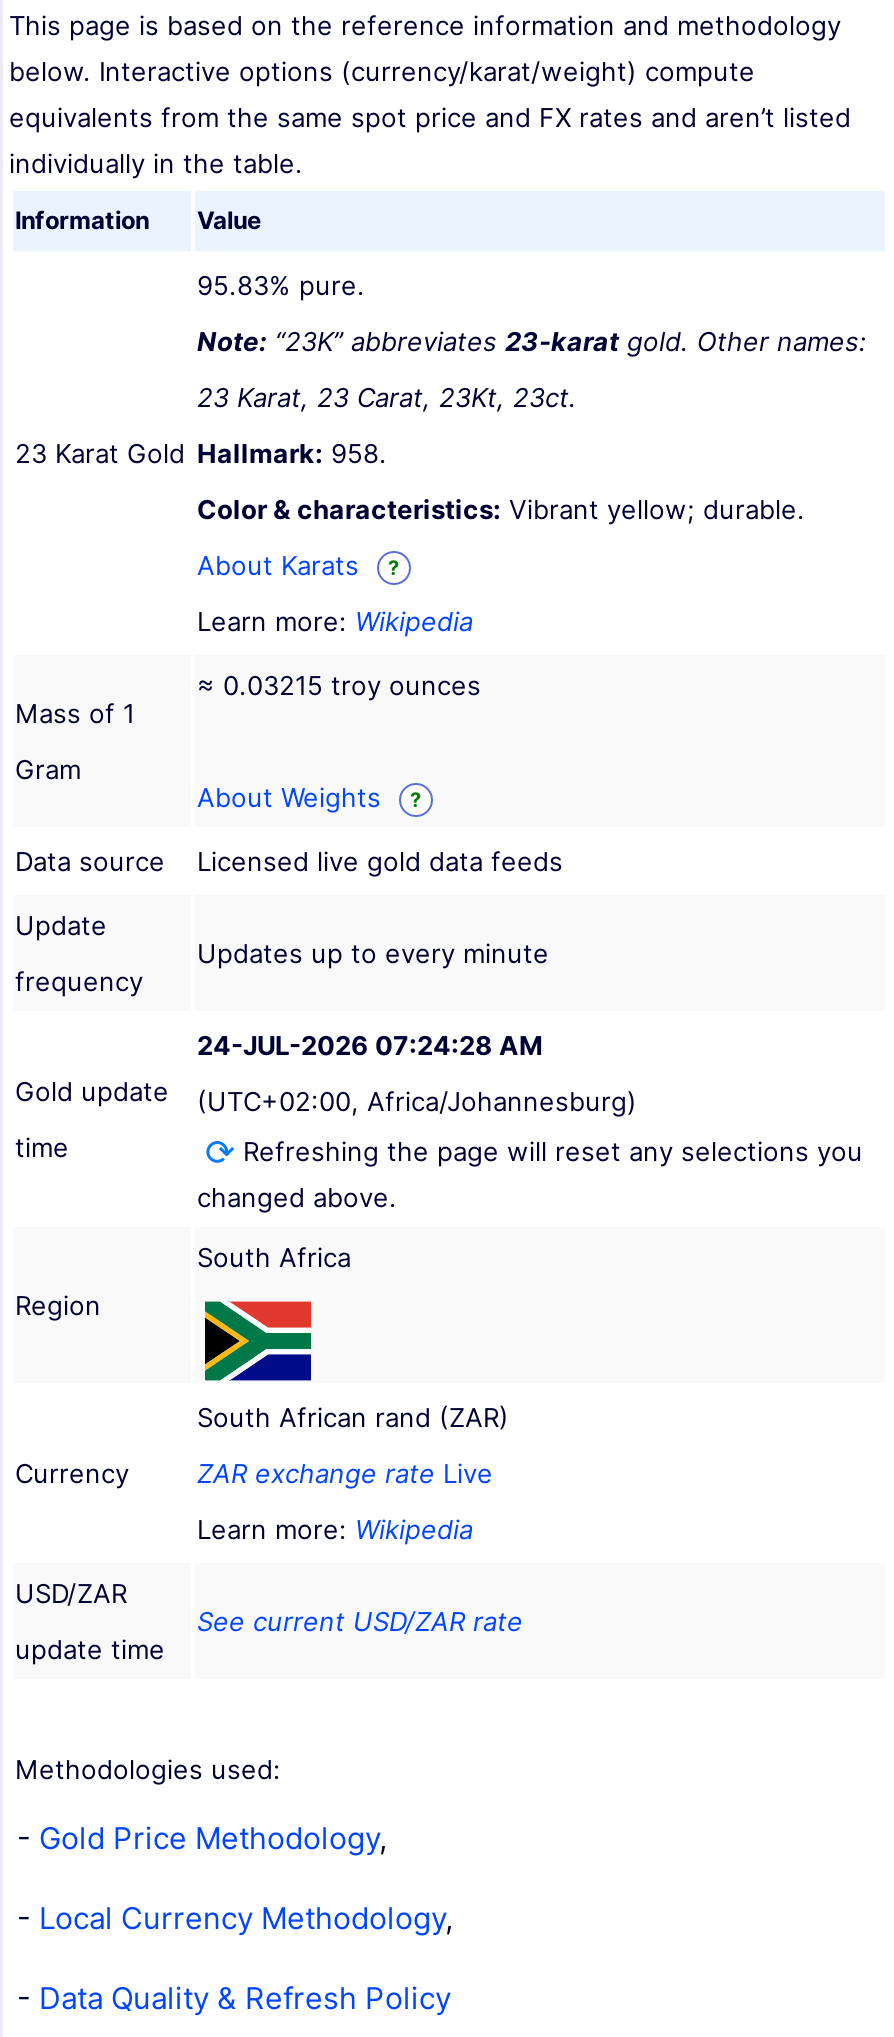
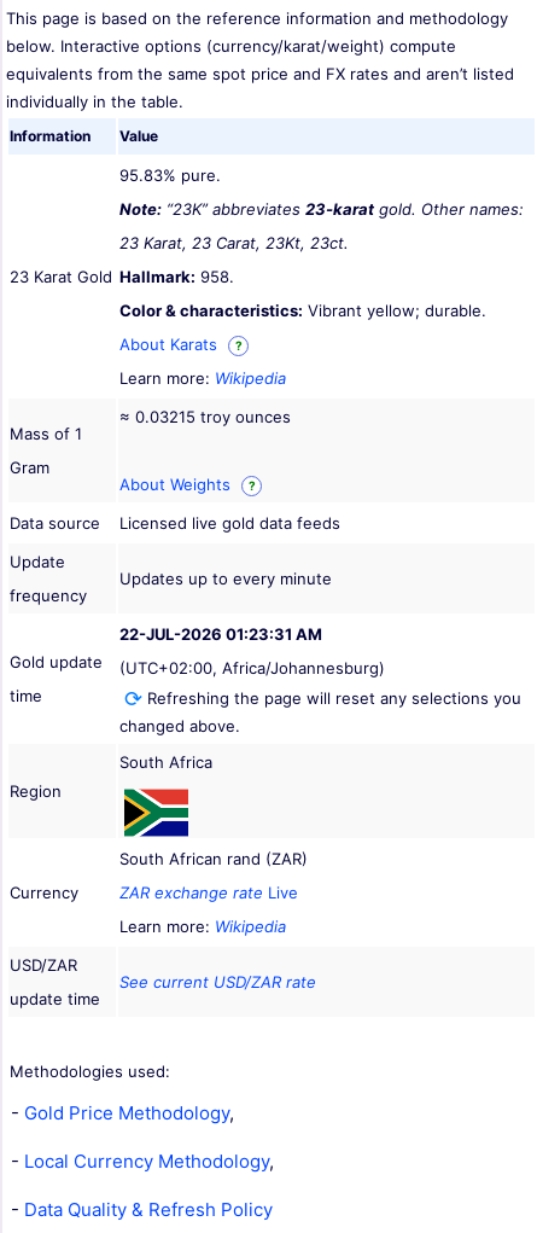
[197,1030,543,1062] 24-JUL-2026 07:24:28 AM -> [119,625,322,644] 22-JUL-2026 01:23:31 AM

